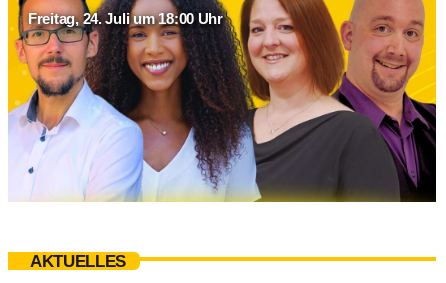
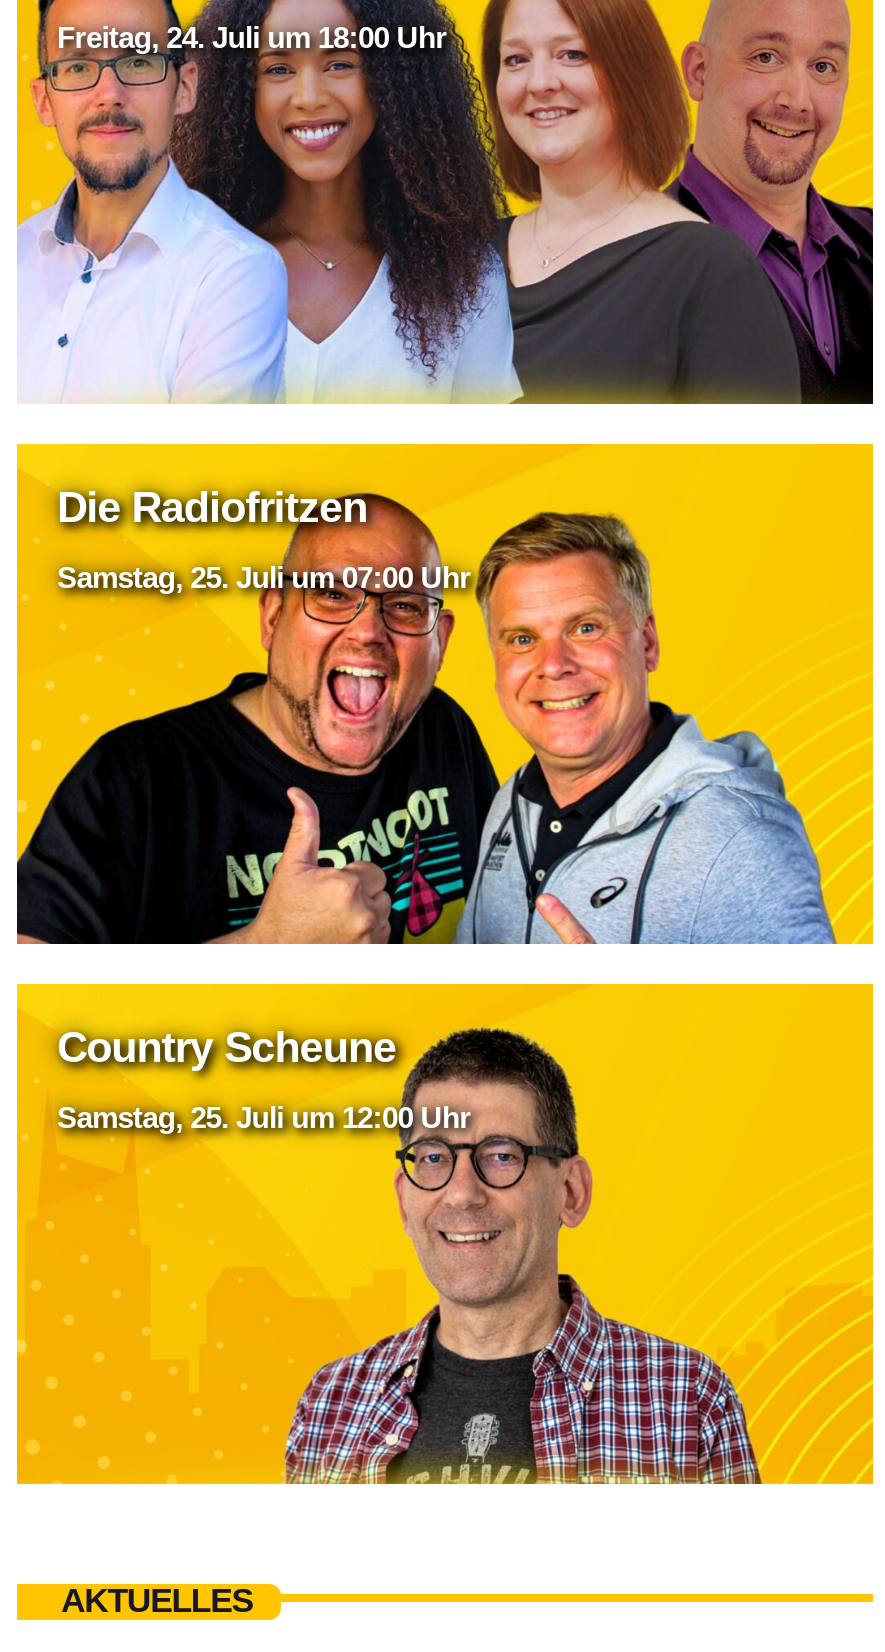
none -> [15,442,873,946] [image] | Die Radiofritzen | Samstag, 25. Juli um 07:00 Uhr
none -> [15,982,875,1486] [image] | Country Scheune | Samstag, 25. Juli um 12:00 Uhr

